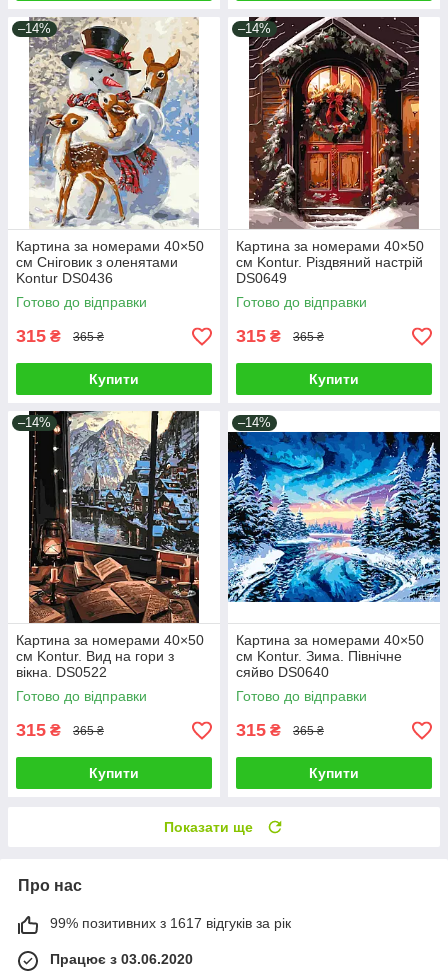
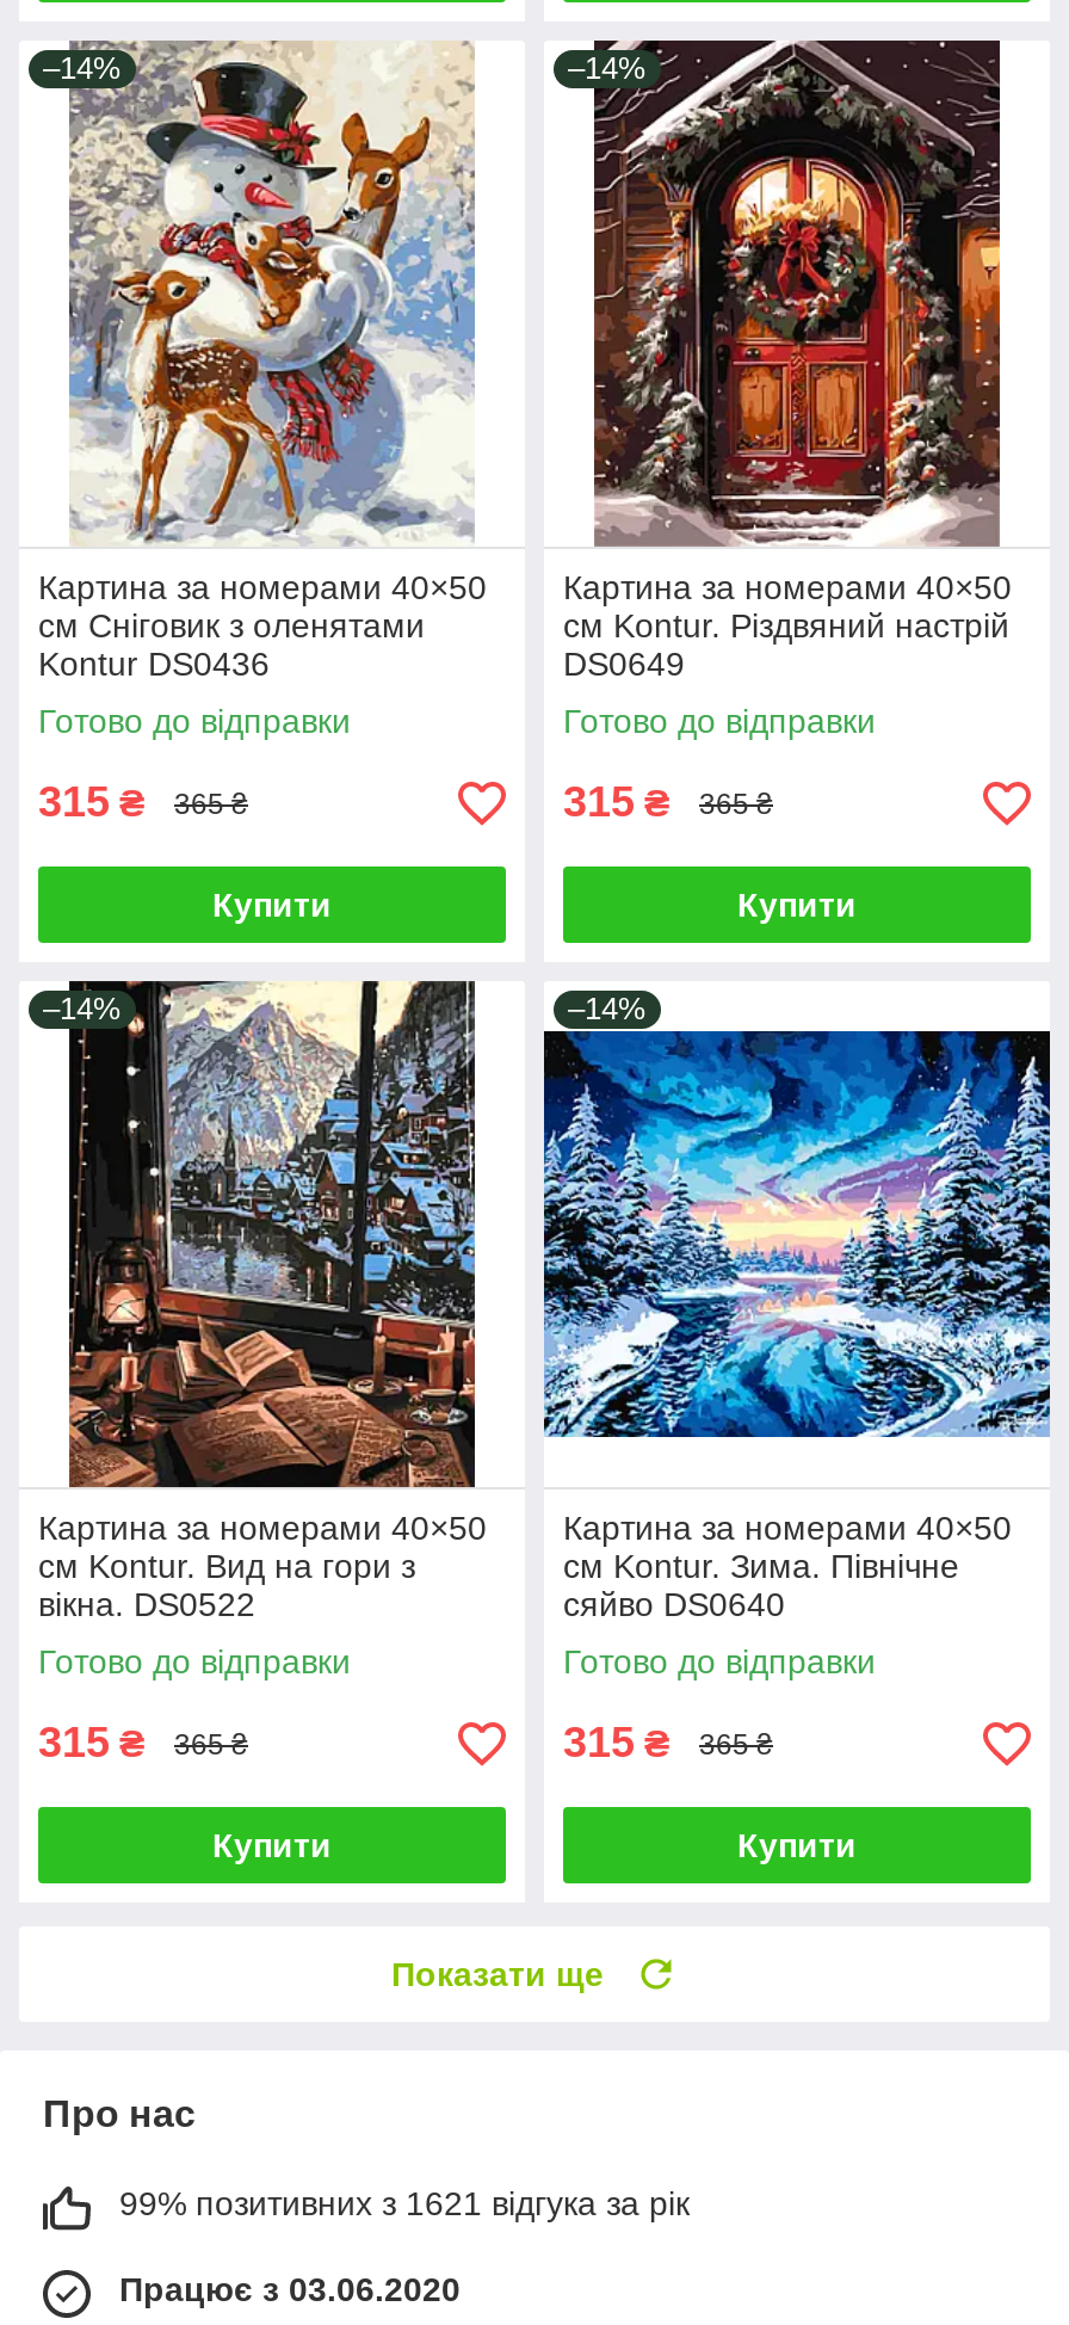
[50,915,291,931] 99% позитивних з 1617 відгуків за рік -> [119,2184,690,2223] 99% позитивних з 1621 відгука за рік

